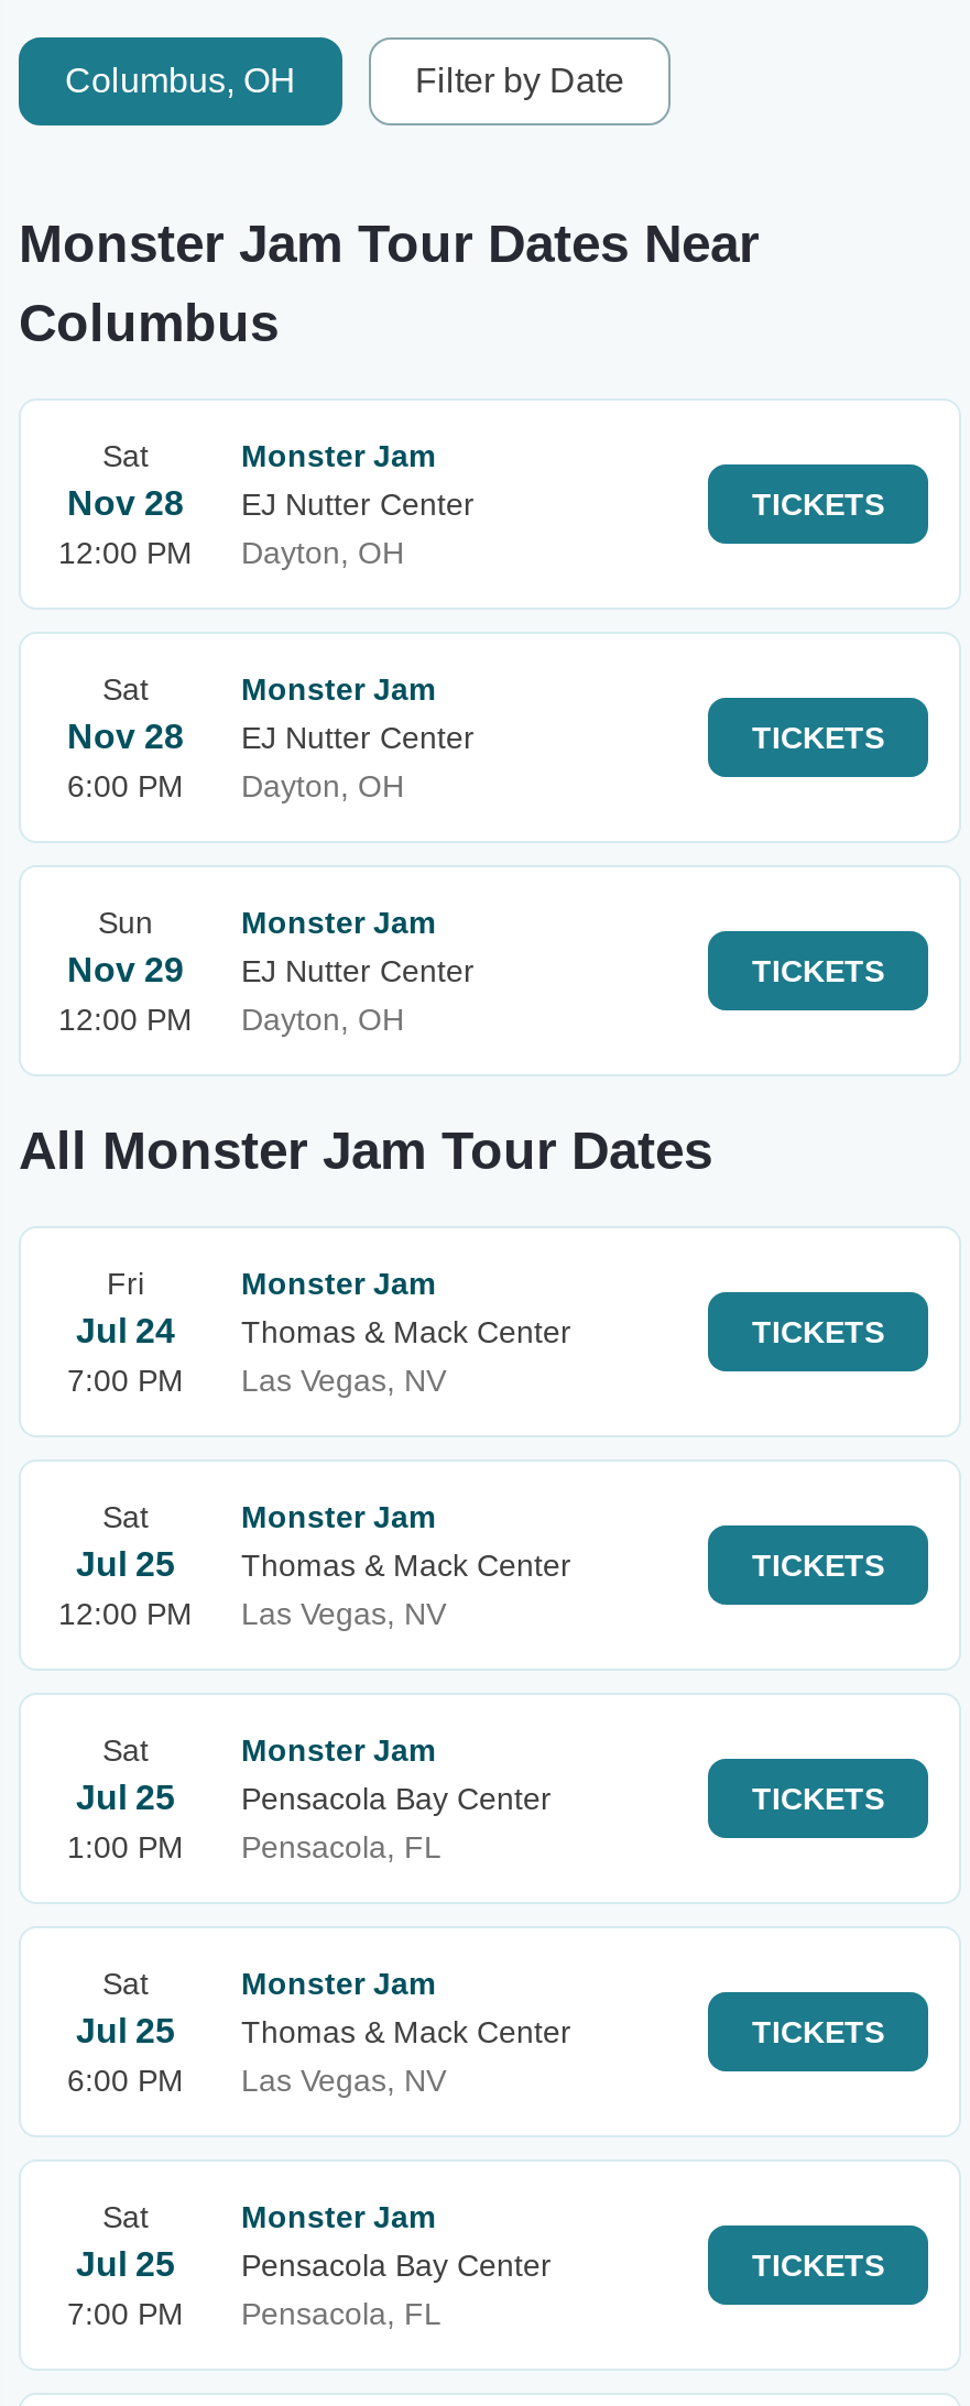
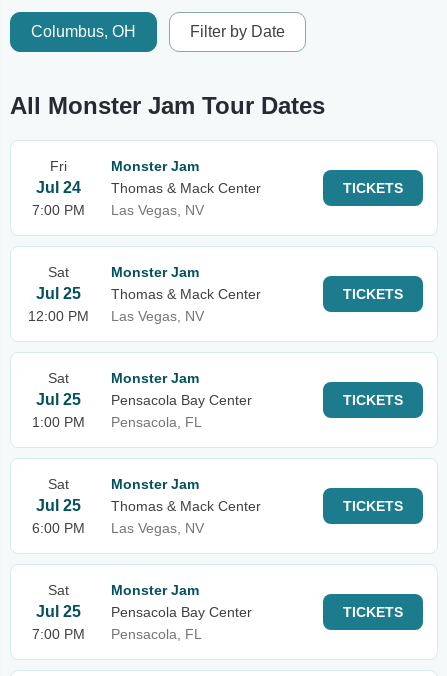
[19,214,759,570] Monster Jam Tour Dates Near | Columbus | Sat | Nov 28 | 12:00 PM -> none
[241,438,475,570] Monster Jam | EJ Nutter Center | Dayton, OH -> none
[752,486,884,522] TICKETS -> none
[67,671,184,803] Sat | Nov 28 | 6:00 PM -> none
[241,671,475,803] Monster Jam | EJ Nutter Center | Dayton, OH -> none
[752,720,884,755] TICKETS -> none
[58,905,193,1037] Sun | Nov 29 | 12:00 PM -> none
[241,905,475,1037] Monster Jam | EJ Nutter Center | Dayton, OH -> none
[752,953,884,988] TICKETS -> none

